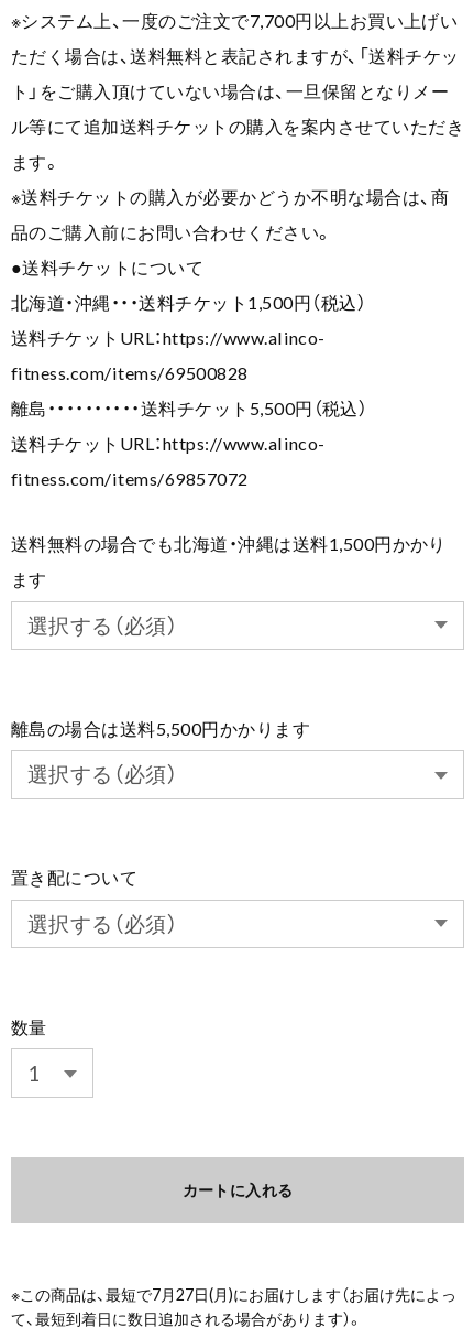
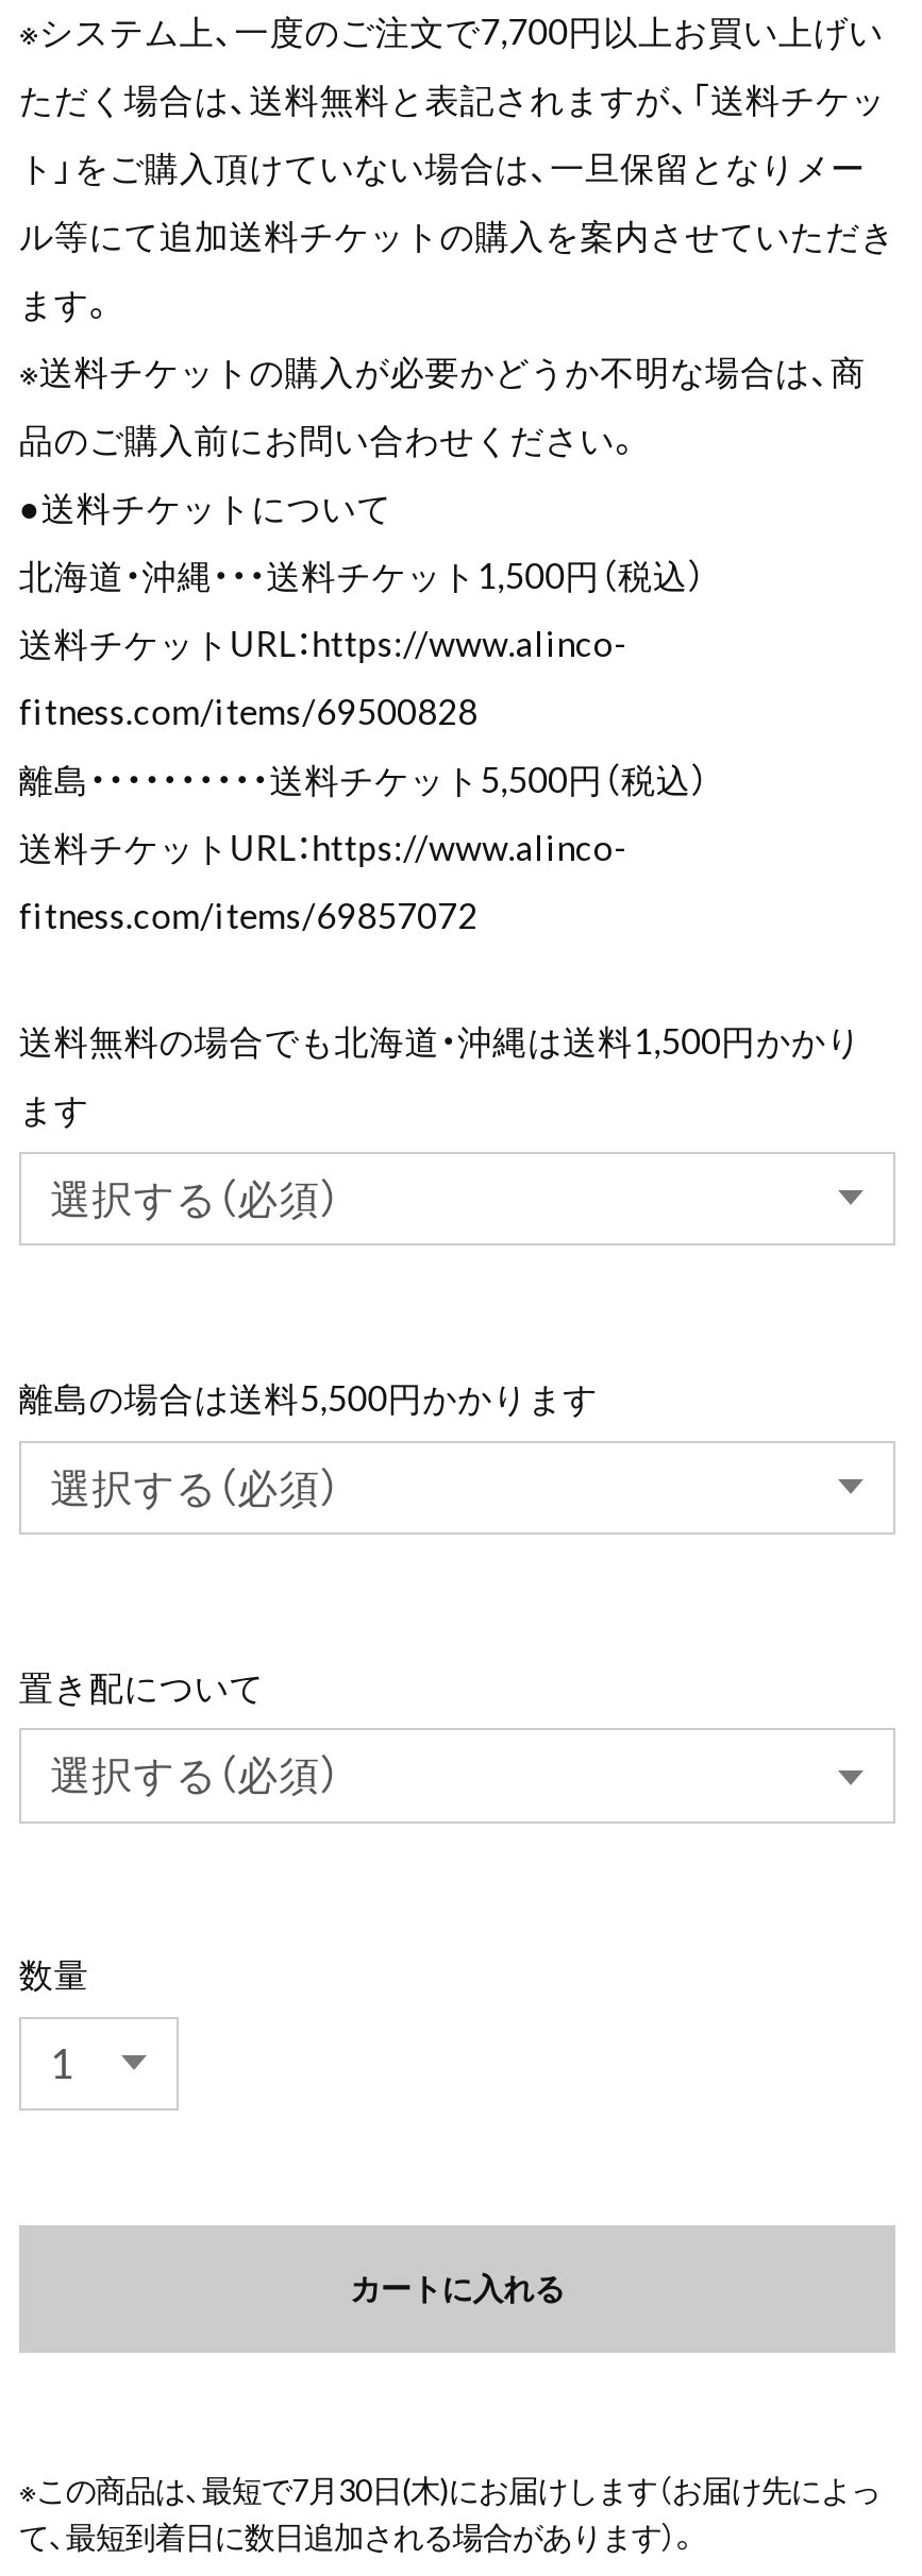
[11,1285,456,1304] ※この商品は、最短で7月27日(月)にお届けします（お届け先によっ -> [19,2472,880,2509] ※この商品は、最短で7月30日(木)にお届けします（お届け先によっ

